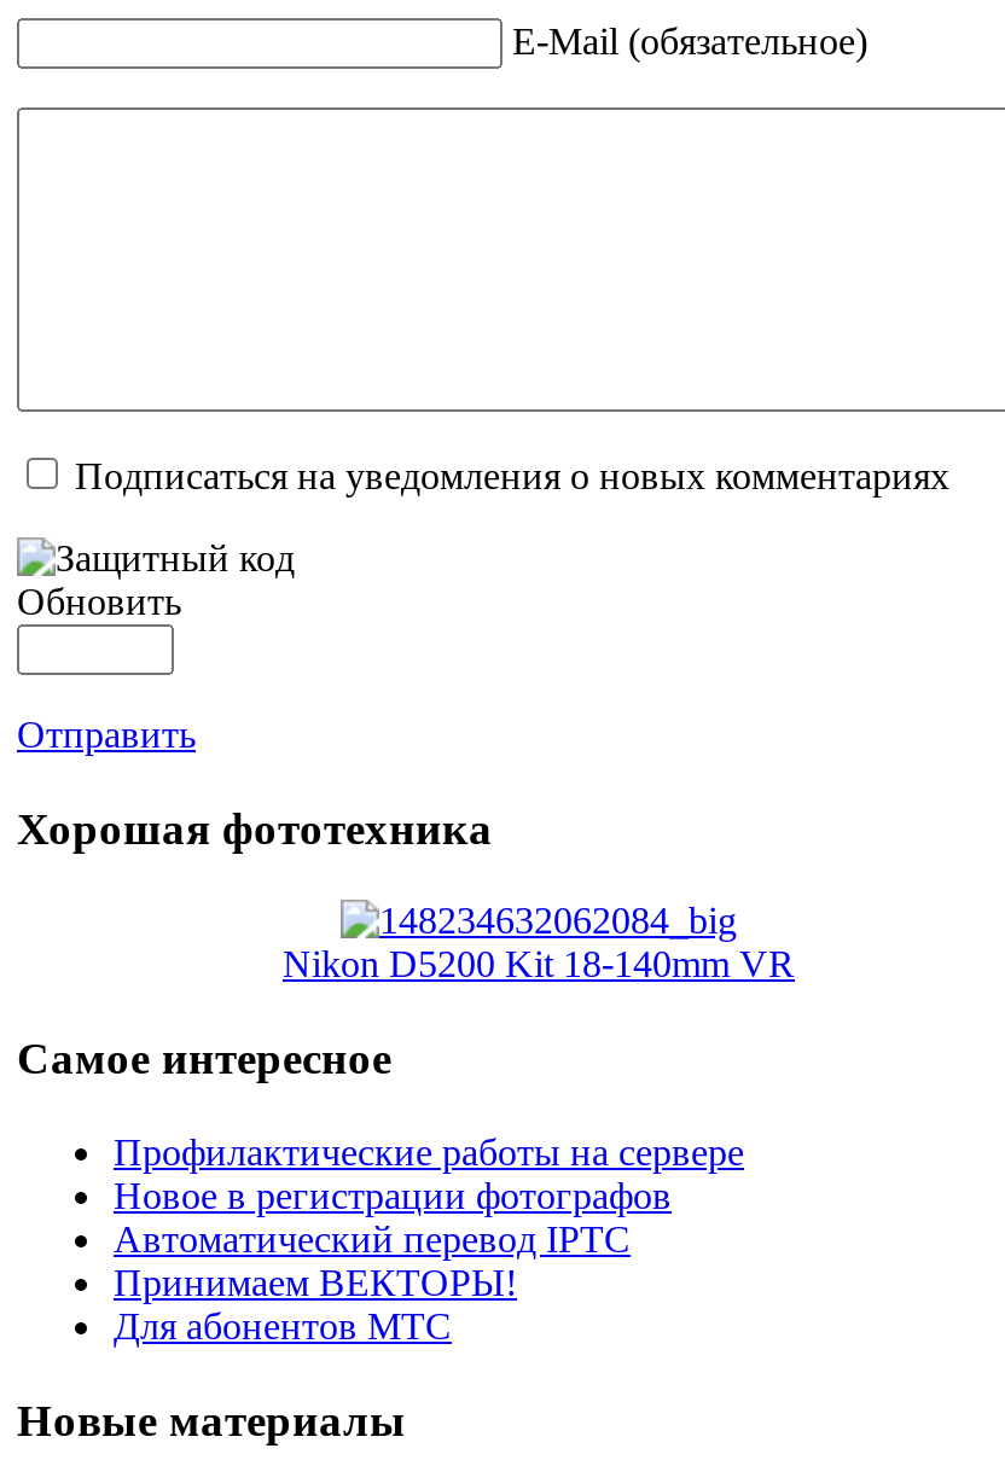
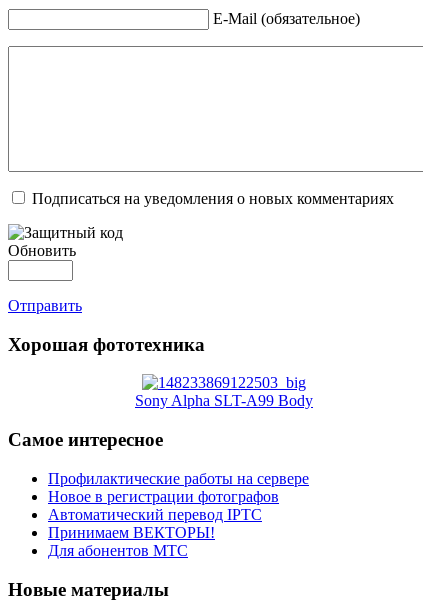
[283,944,795,985] Nikon D5200 Kit 18-140mm VR -> [135,392,313,409] Sony Alpha SLT-A99 Body

